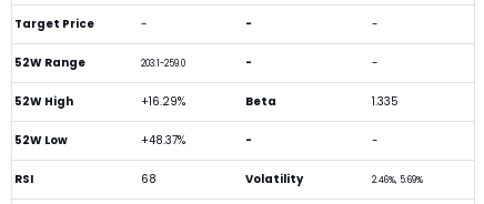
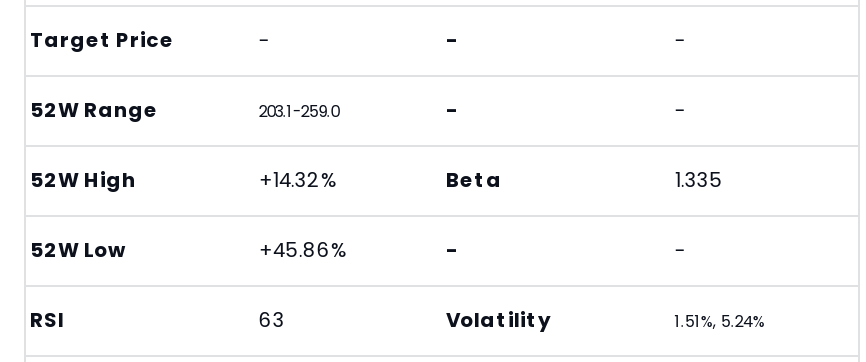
[141,93,186,110] +16.29% -> [259,165,335,195] +14.32%
[141,132,186,149] +48.37% -> [259,235,345,265] +45.86%
[141,171,157,187] 68 -> [259,305,285,335] 63
[372,174,423,186] 2.46%, 5.69% -> [675,311,765,333] 1.51%, 5.24%

